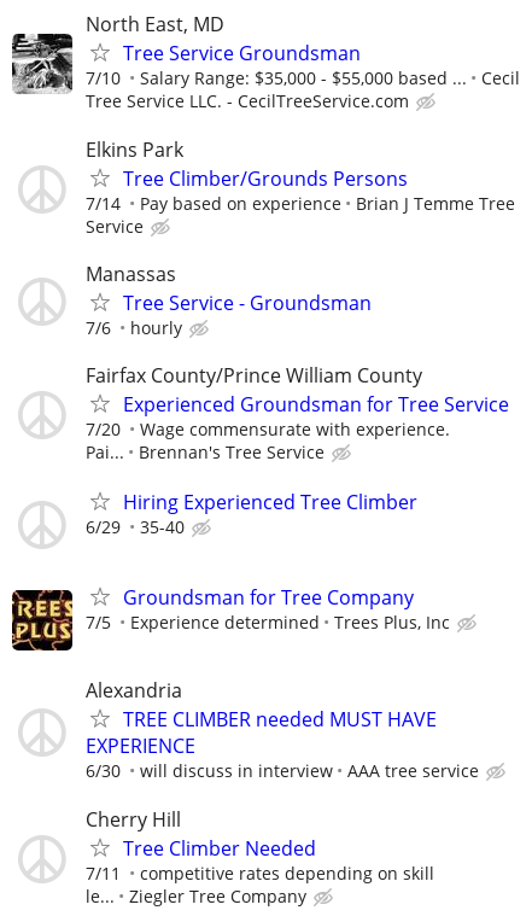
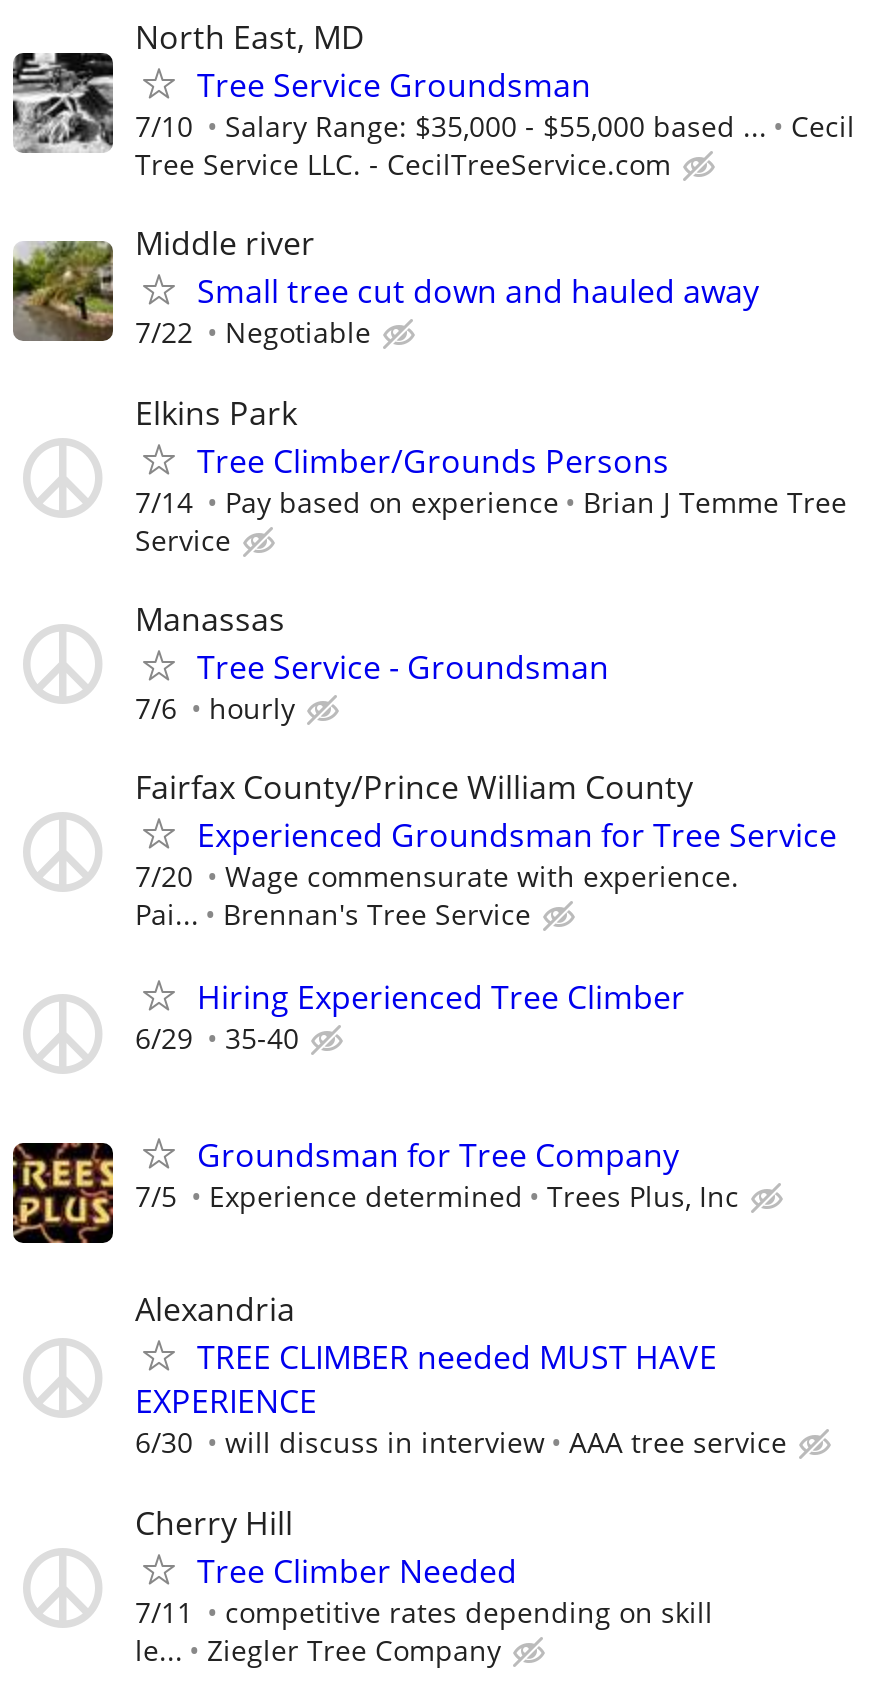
none -> [11,222,759,352] [image] | Middle river | Small tree cut down and hauled away | 7/22 | Negotiable

